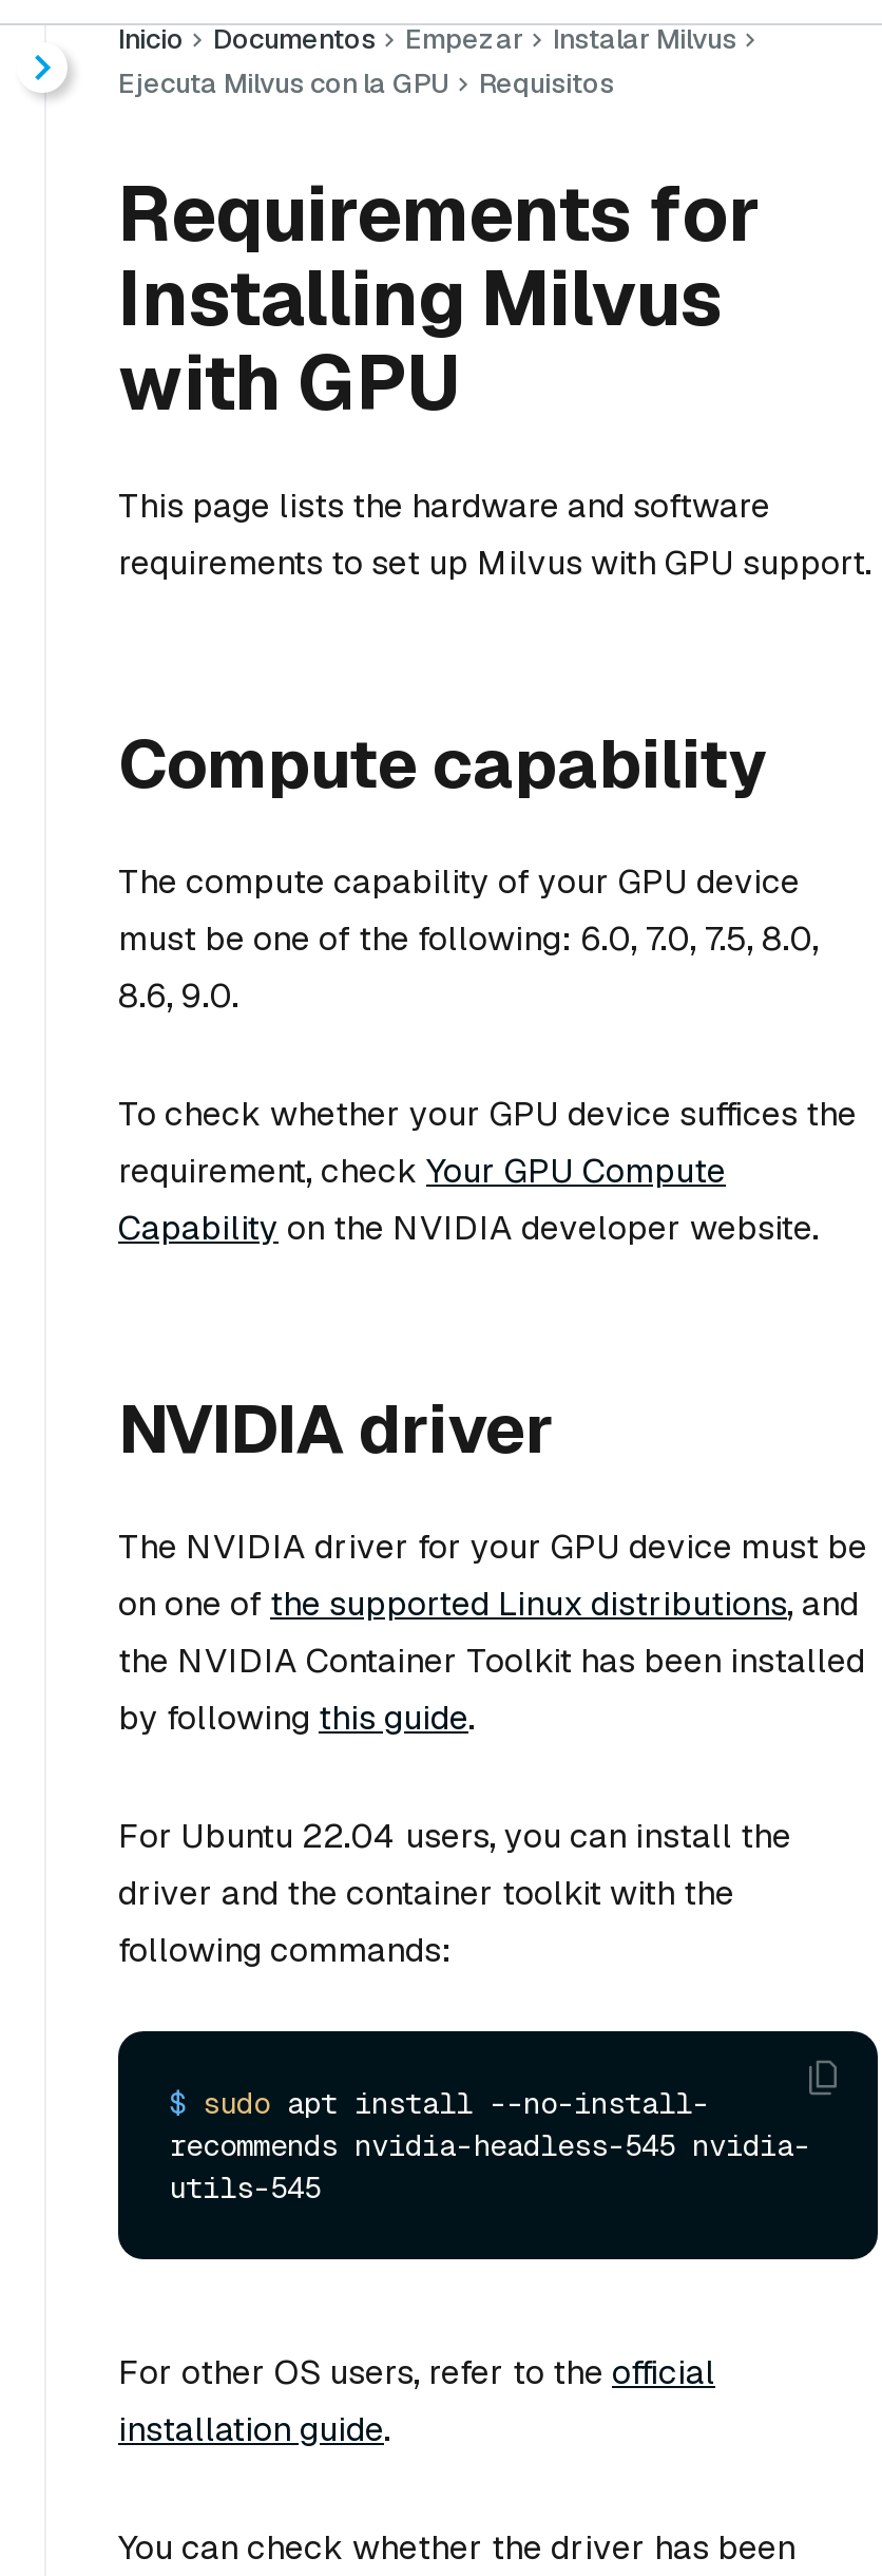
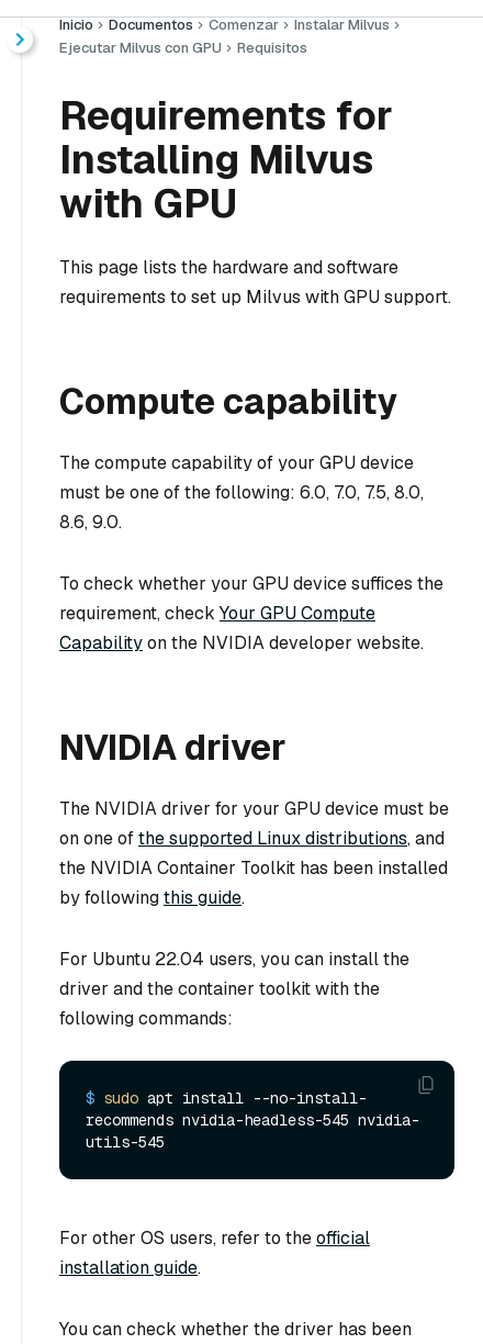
[405,21,523,57] Empezar -> [209,15,279,34] Comenzar
[118,65,449,101] Ejecuta Milvus con la GPU -> [59,38,222,57] Ejecutar Milvus con GPU

